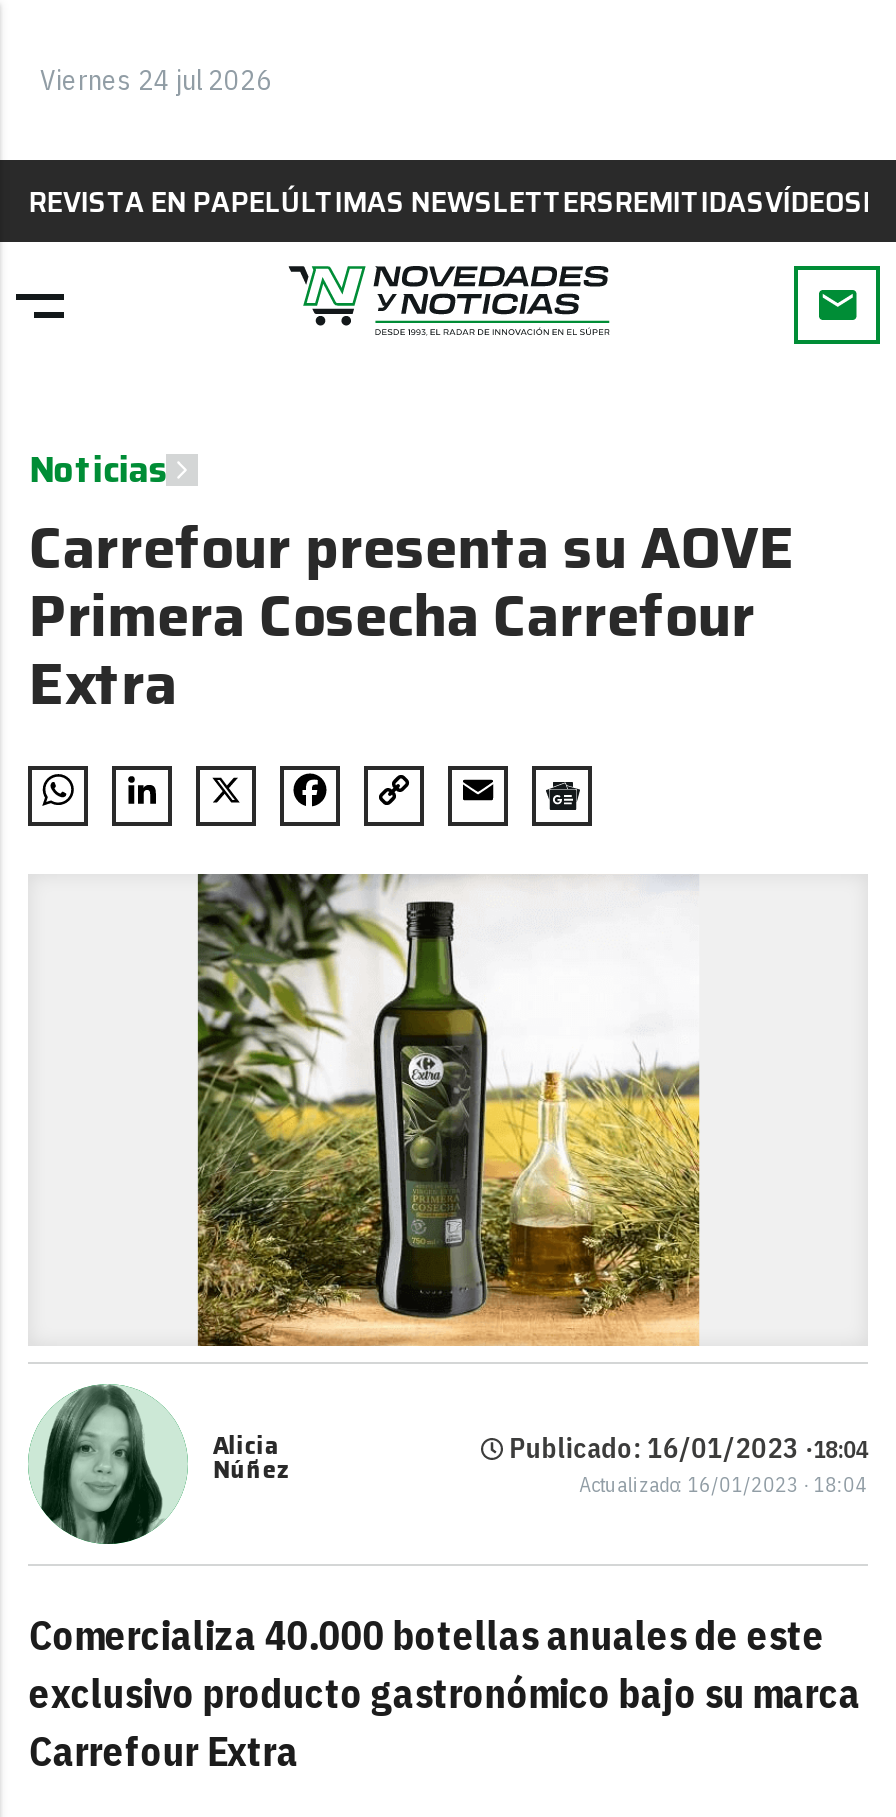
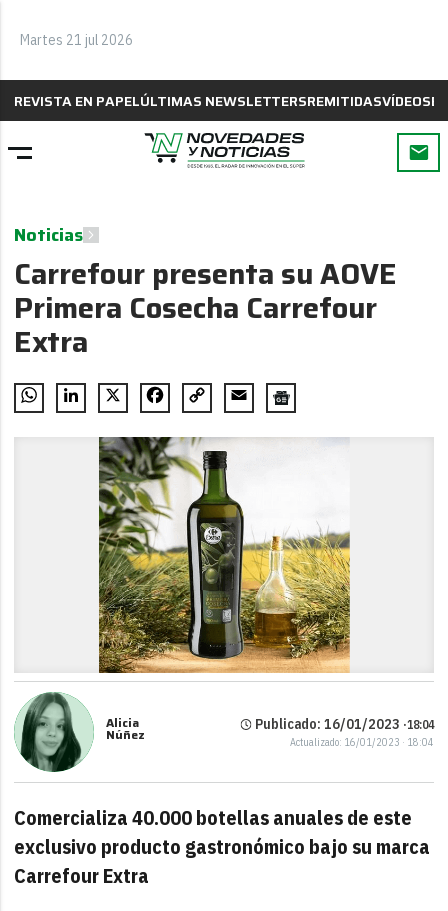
[40,62,272,98] Viernes 24 jul 2026 -> [20,31,133,49] Martes 21 jul 2026

